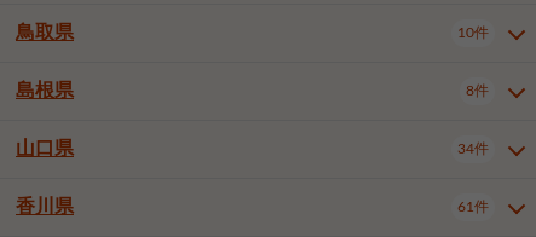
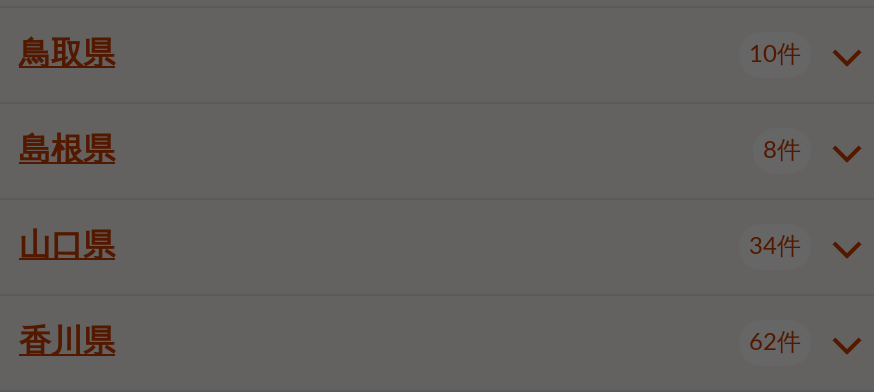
[457,200,489,214] 61件 -> [749,330,801,354] 62件

